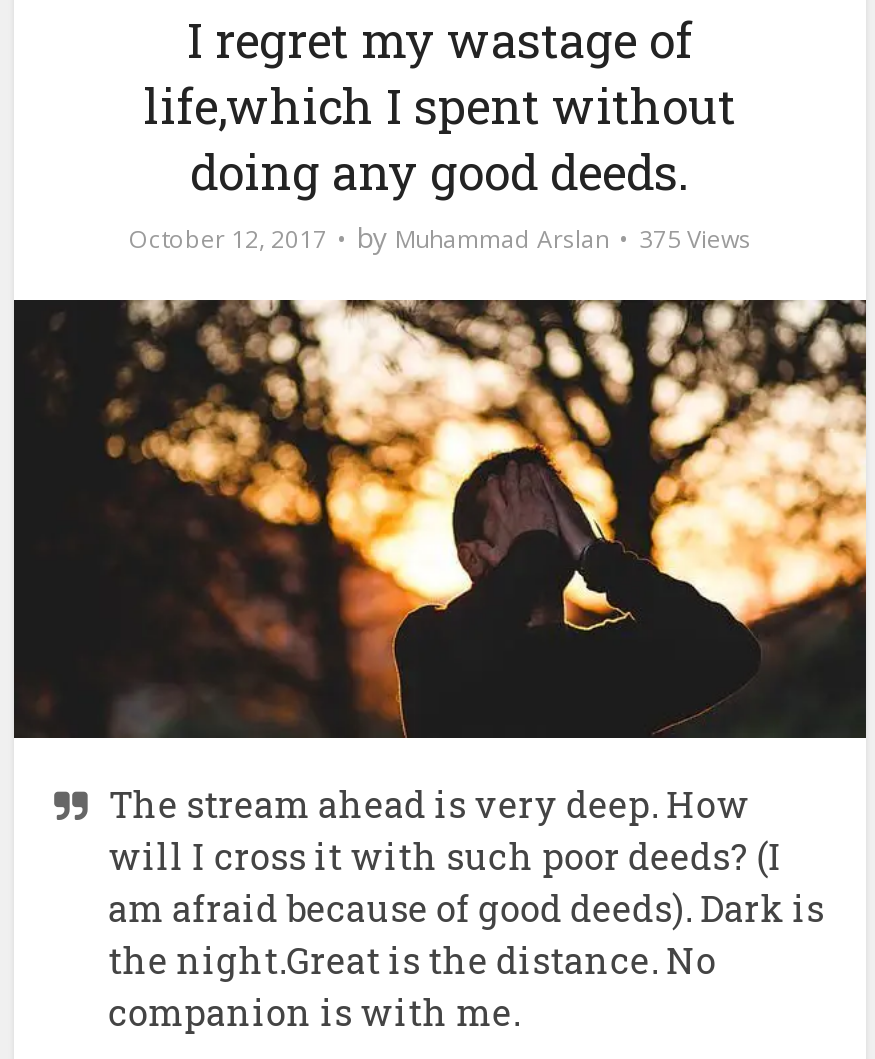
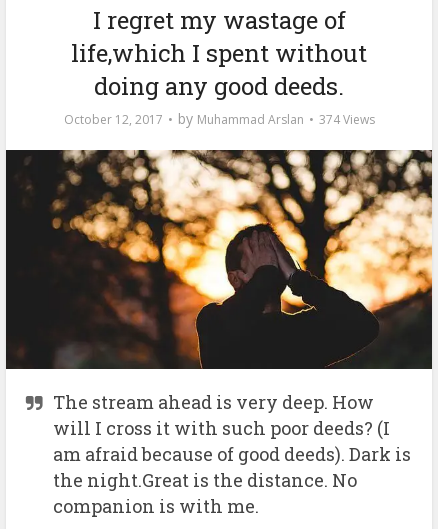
[129,218,751,256] October 12, 2017 by Muhammad Arslan 375 Views -> [63,109,374,128] October 12, 2017 by Muhammad Arslan 374 Views

